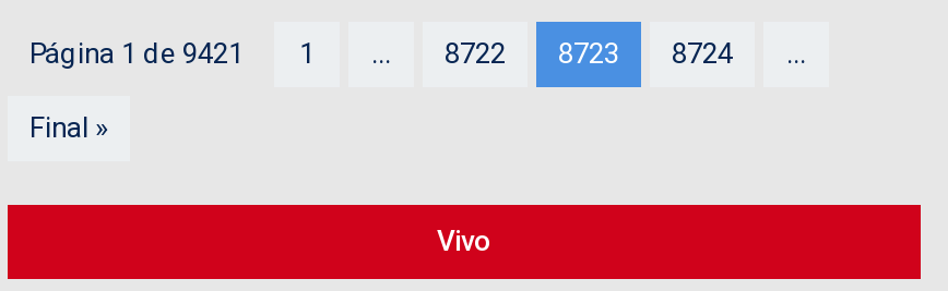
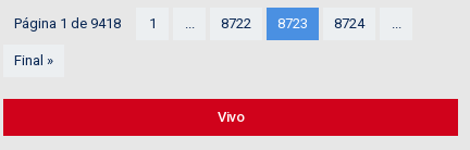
[29,38,244,71] Página 1 de 9421 -> [14,16,121,32] Página 1 de 9418

